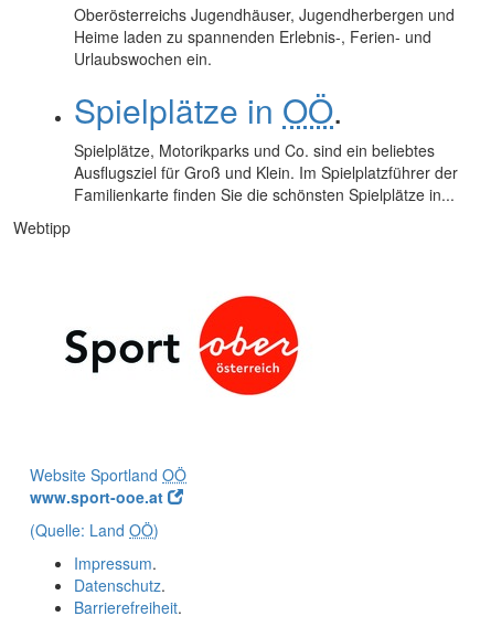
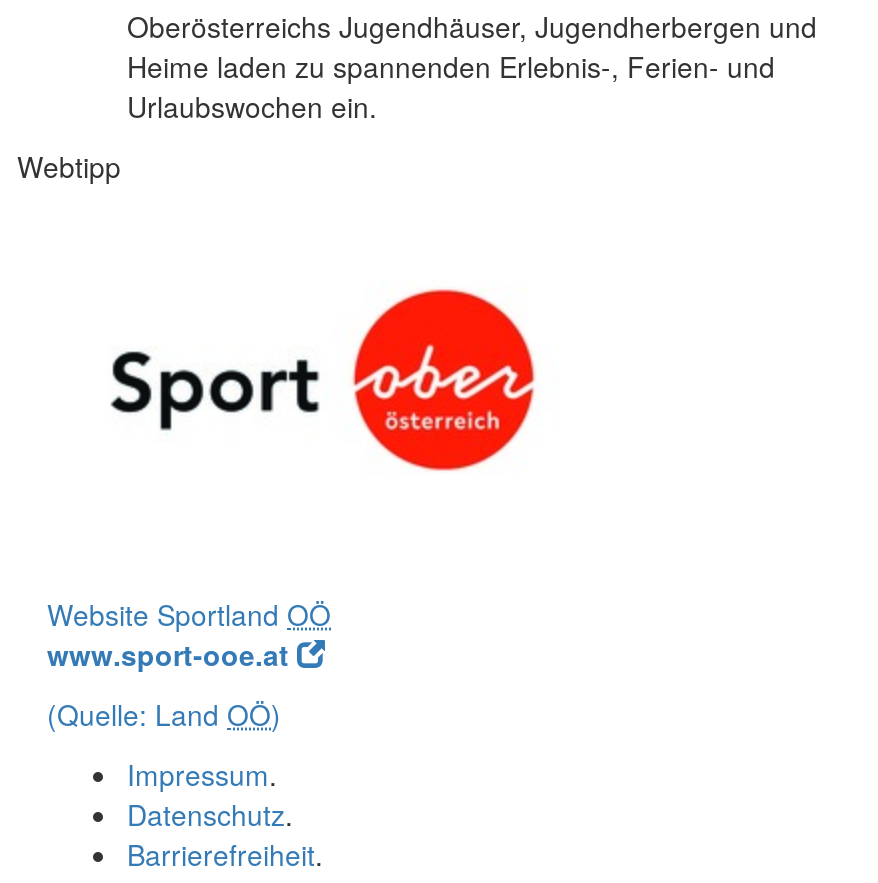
[74,86,458,205] Spielplätze in OÖ. | Spielplätze, Motorikparks und Co. sind ein beliebtes | Ausflugsziel für Groß und Klein. Im Spielplatzführer der | Familienkarte finden Sie die schönsten Spielplätze in... -> none

